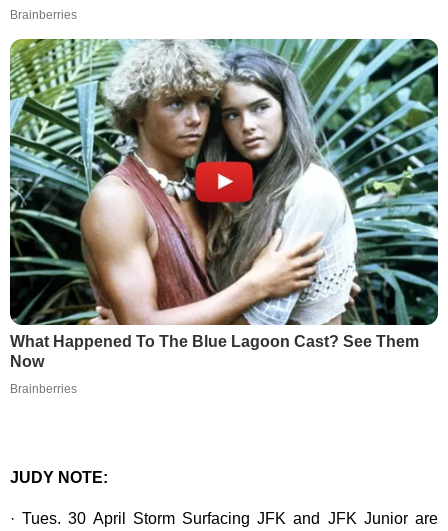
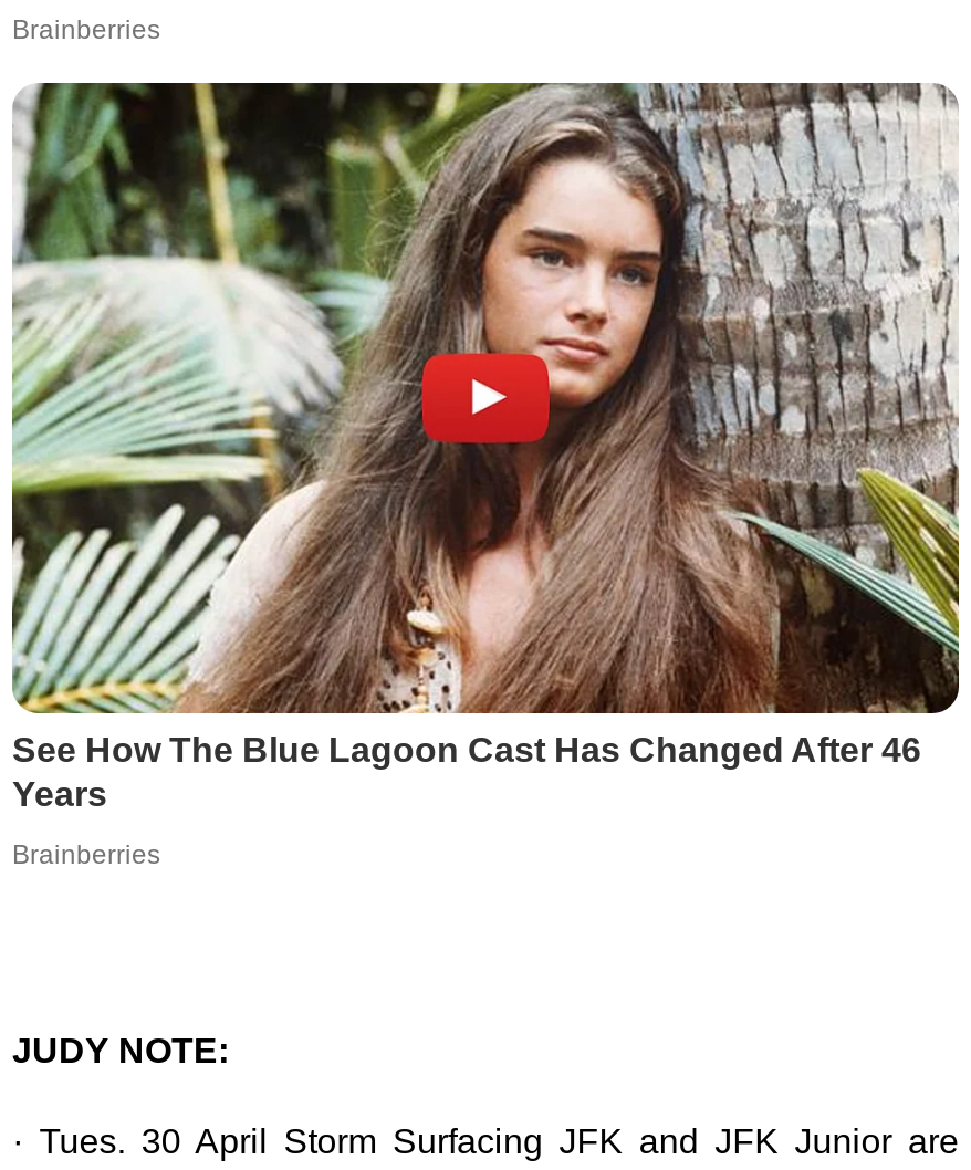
[9,38,439,370] [image] | What Happened To The Blue Lagoon Cast? See Them | Now -> [10,80,961,813] [image] | See How The Blue Lagoon Cast Has Changed After 46 | Years

